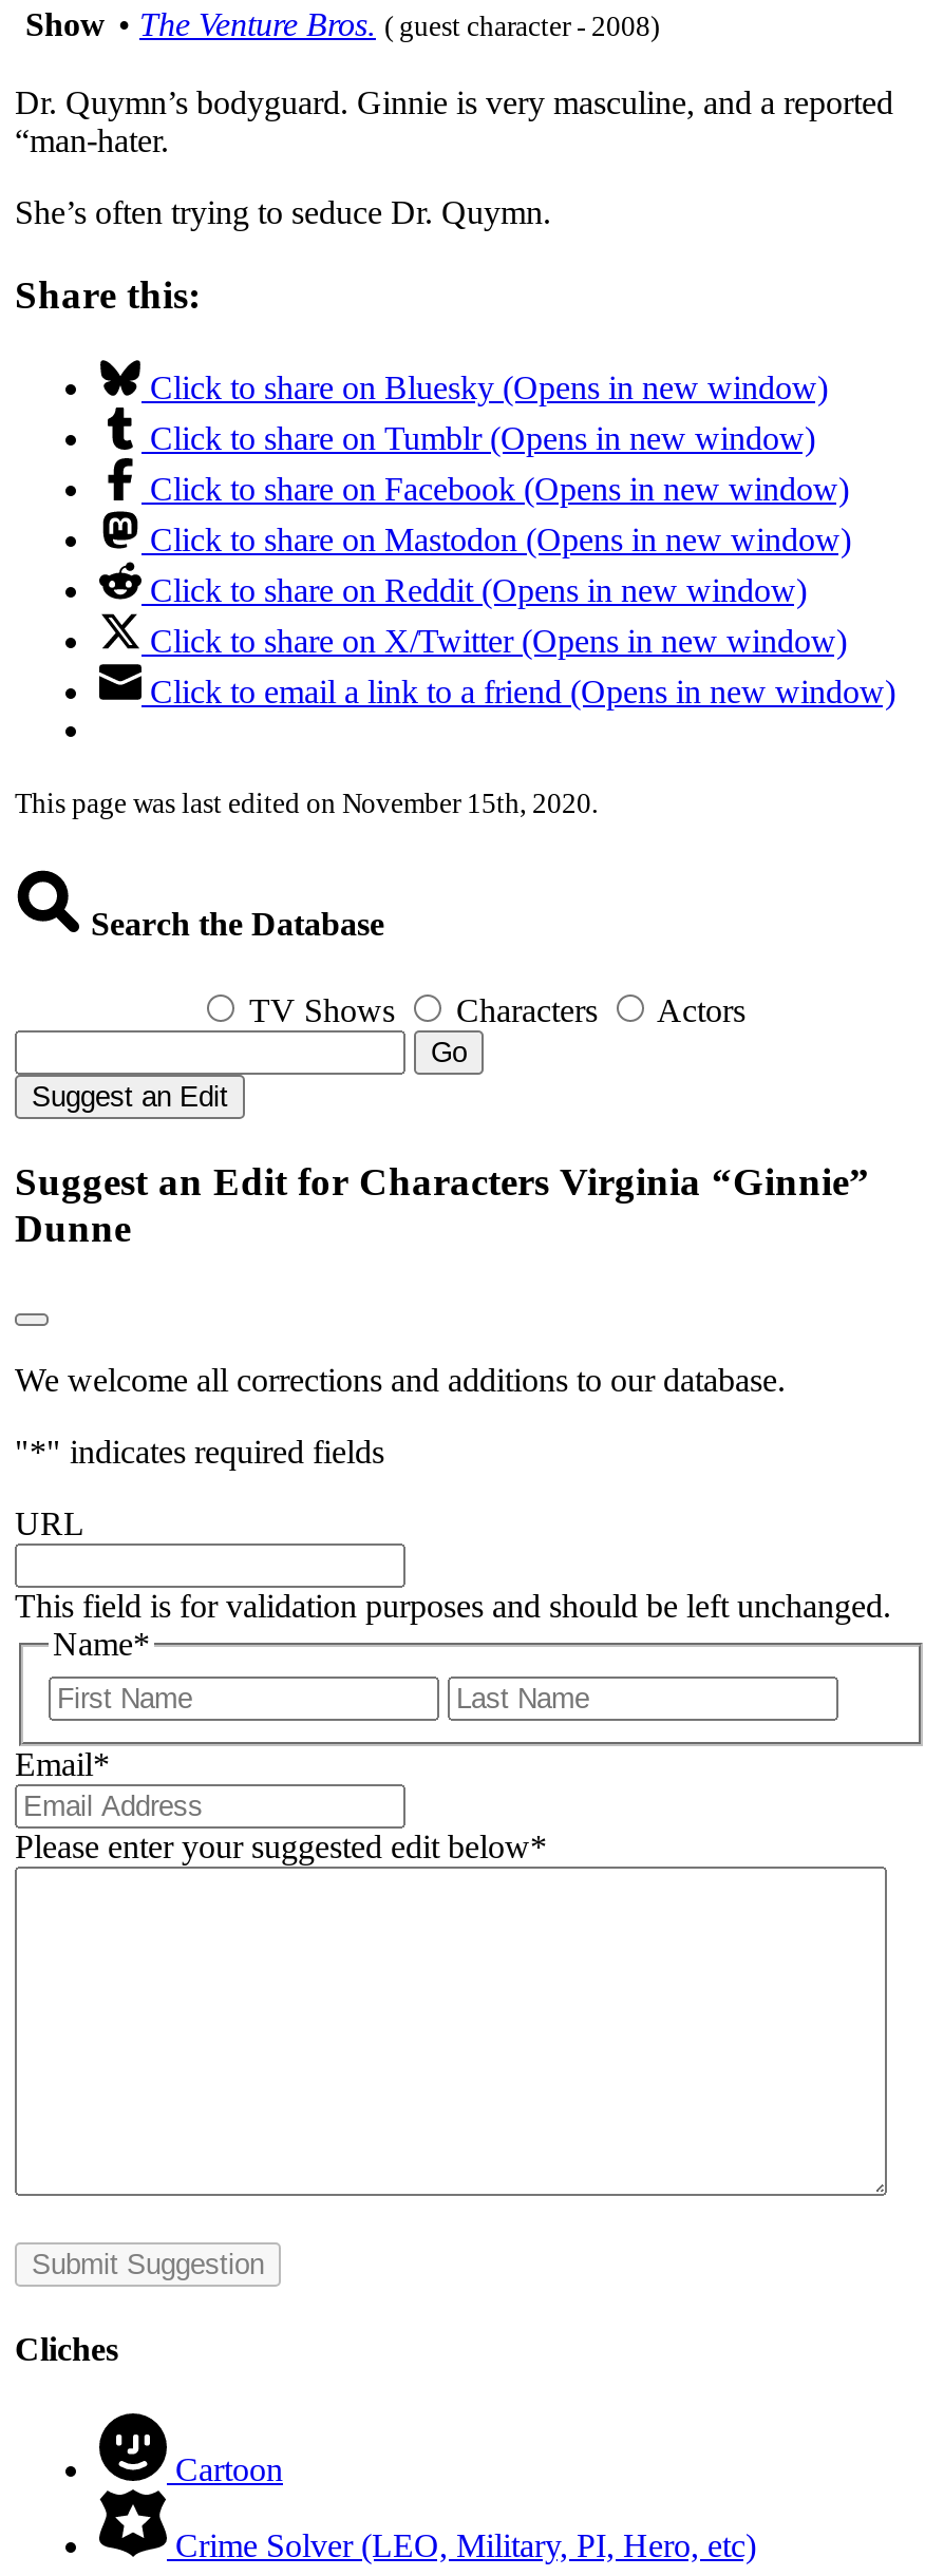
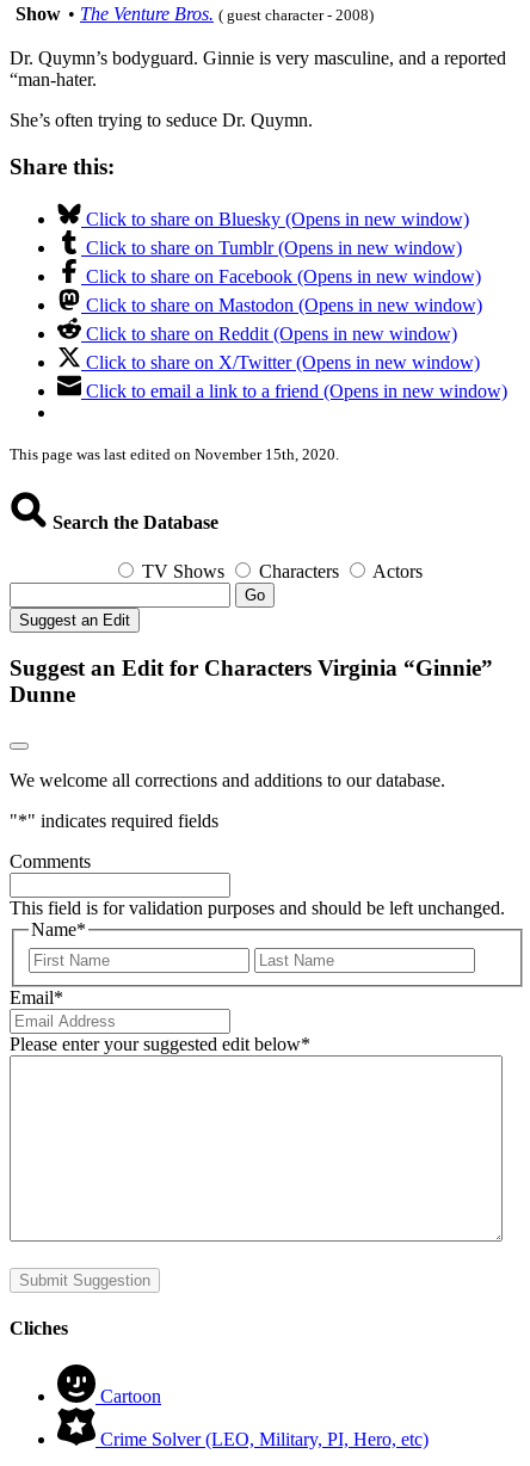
[15,1506,84,1542] URL -> [10,852,91,872] Comments

